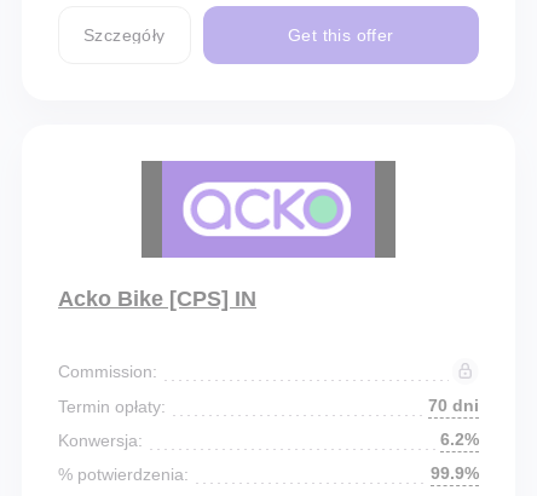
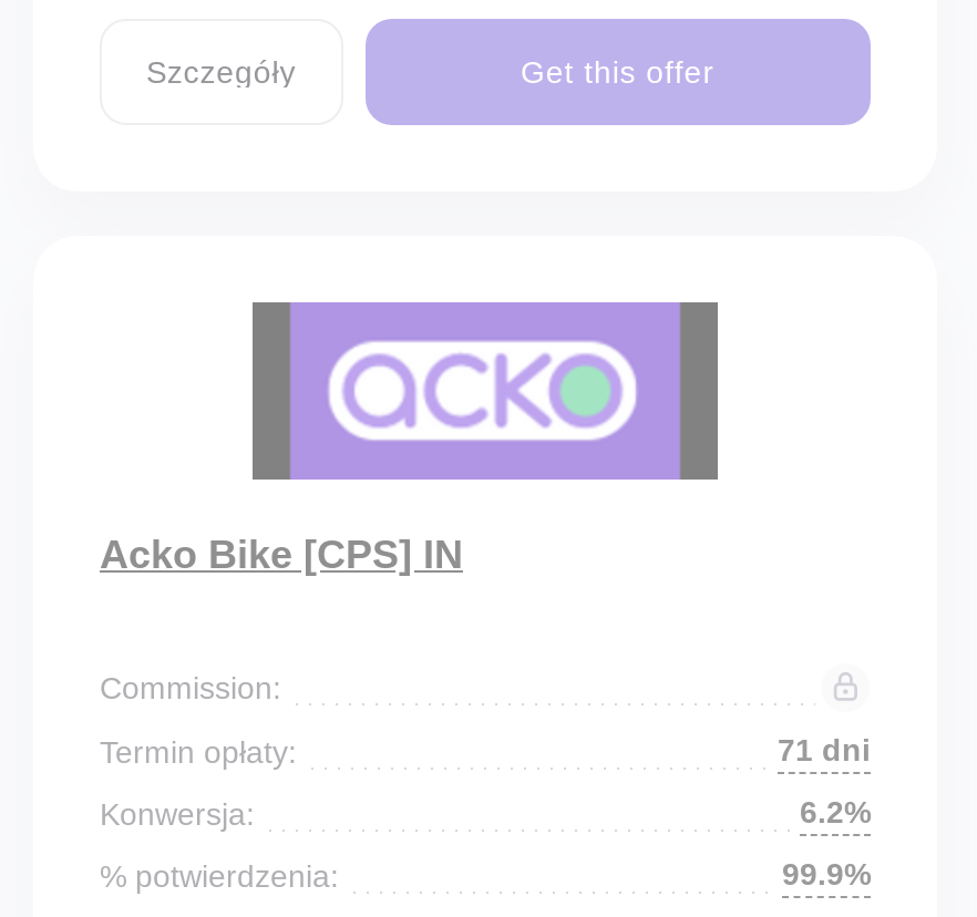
[428,396,479,415] 70 dni -> [778,732,871,767] 71 dni

